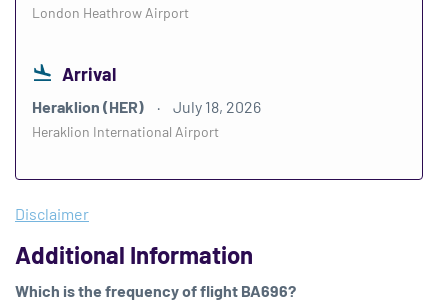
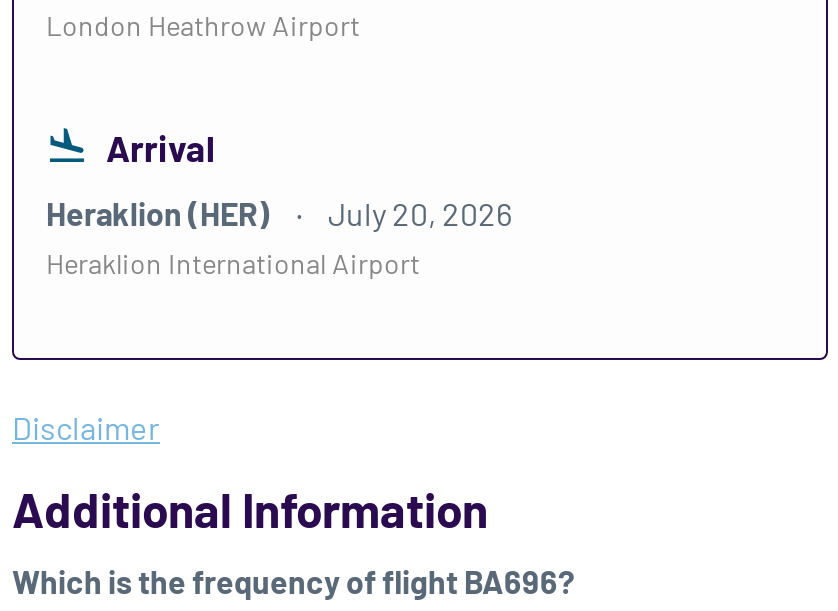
[32,97,261,116] Heraklion (HER) July 18, 2026 -> [46,194,512,232] Heraklion (HER) July 20, 2026

